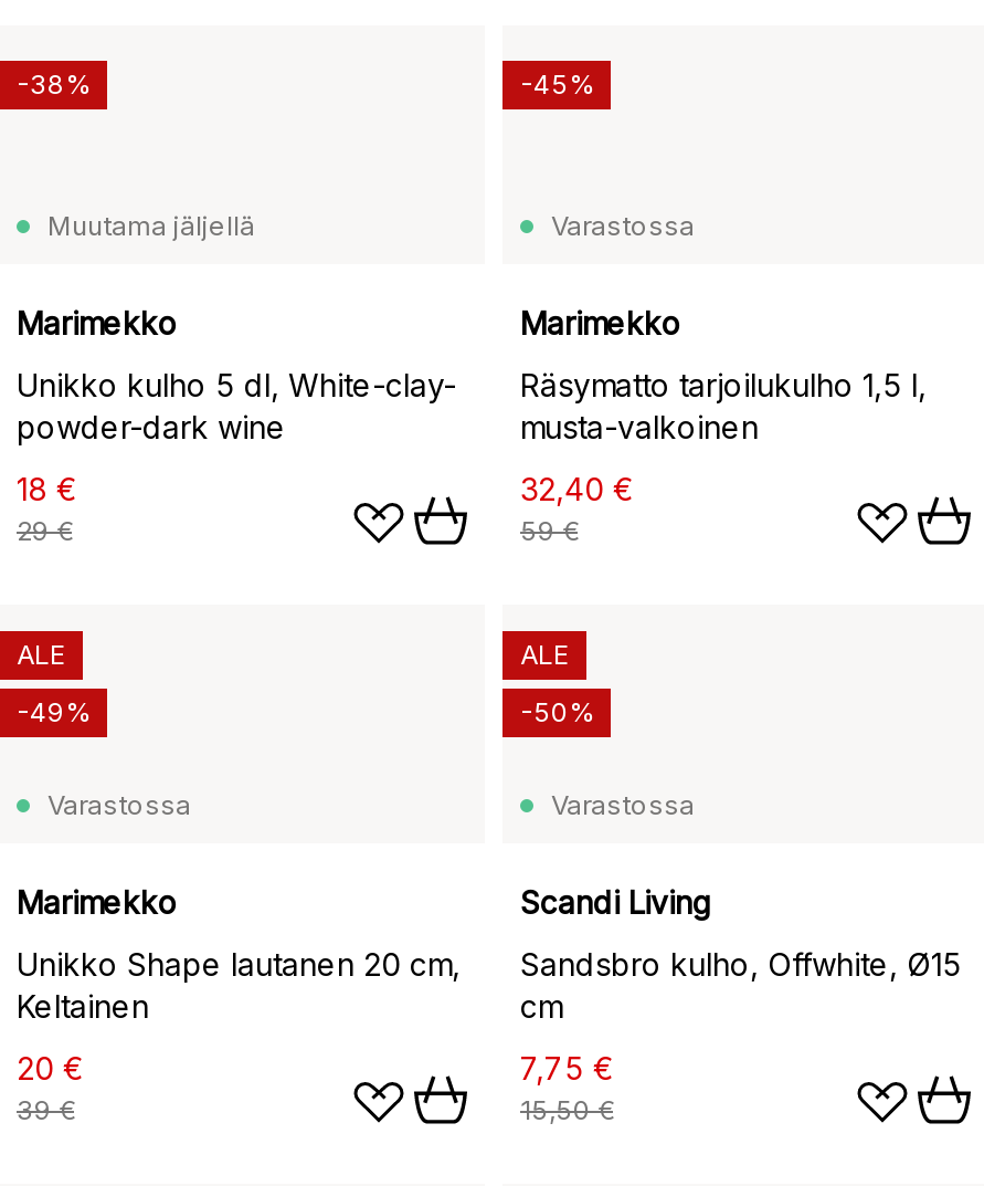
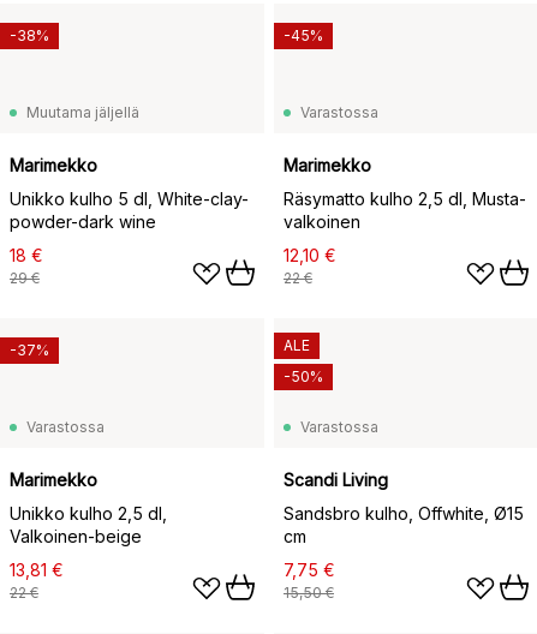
[520,365,927,445] Räsymatto tarjoilukulho 1,5 l, | musta-valkoinen -> [284,188,526,231] Räsymatto kulho 2,5 dl, Musta- | valkoinen
[520,469,635,546] 32,40 € | 59 € -> [284,244,336,287] 12,10 € | 22 €
[17,637,89,728] ALE | -49% -> [10,341,49,359] -37%
[17,944,461,1125] Unikko Shape lautanen 20 cm, | Keltainen | 20 € | 39 € -> [10,503,167,601] Unikko kulho 2,5 dl, | Valkoinen-beige | 13,81 € | 22 €

